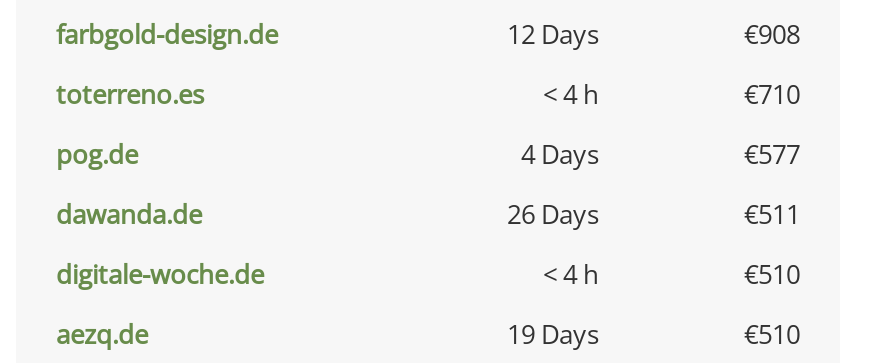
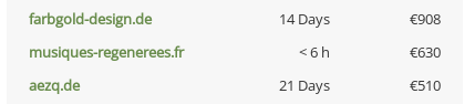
[507,16,599,52] 12 Days -> [278,9,329,29] 14 Days
[56,76,800,292] toterreno.es | < 4 h | €710 | pog.de | 4 Days | €577 | dawanda.de | 26 Days | €511 | digitale-woche.de | < 4 h | €510 -> [29,42,441,62] musiques-regenerees.fr | < 6 h | €630
[507,316,599,352] 19 Days -> [278,75,329,95] 21 Days

